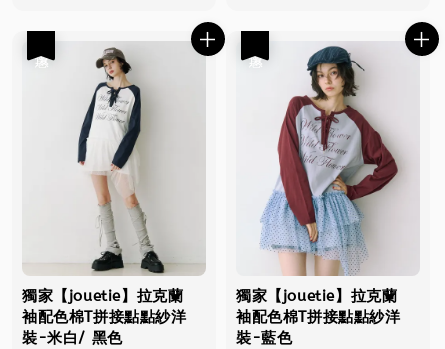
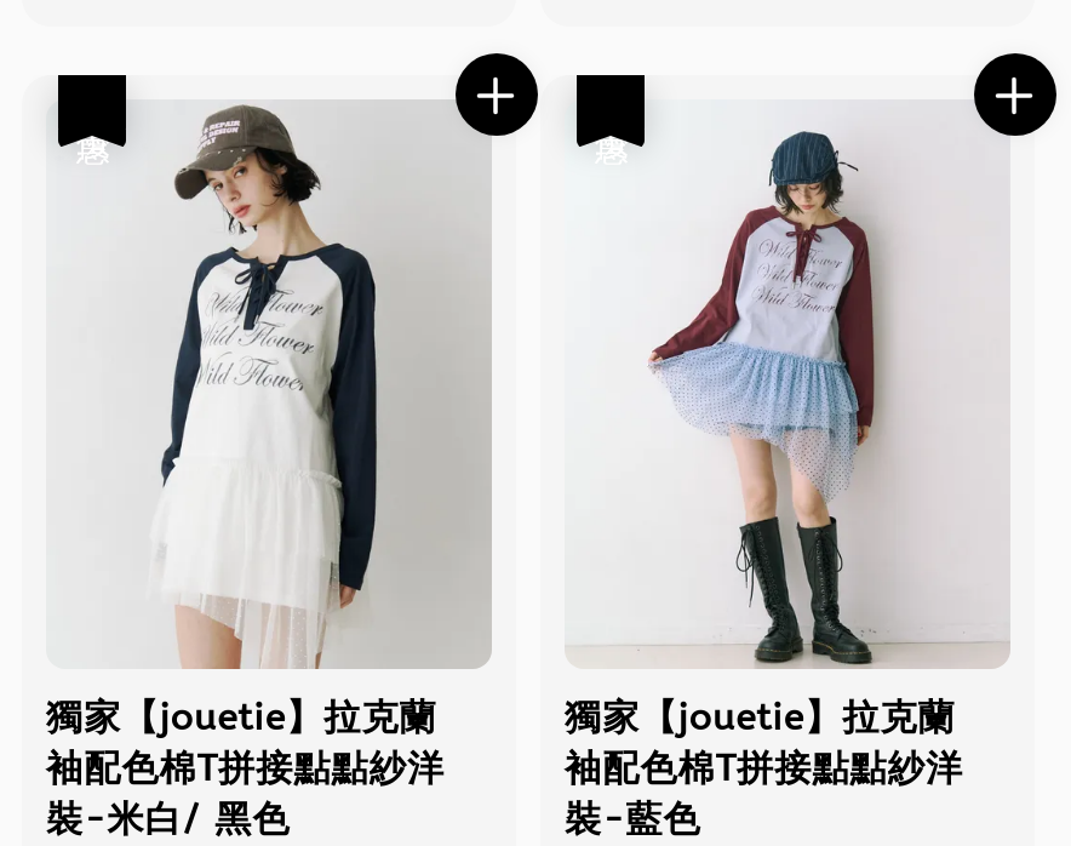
[70,44,172,275] [image] -> [160,104,405,669] [image]
[261,45,404,276] [image] -> [628,112,969,667] [image]

